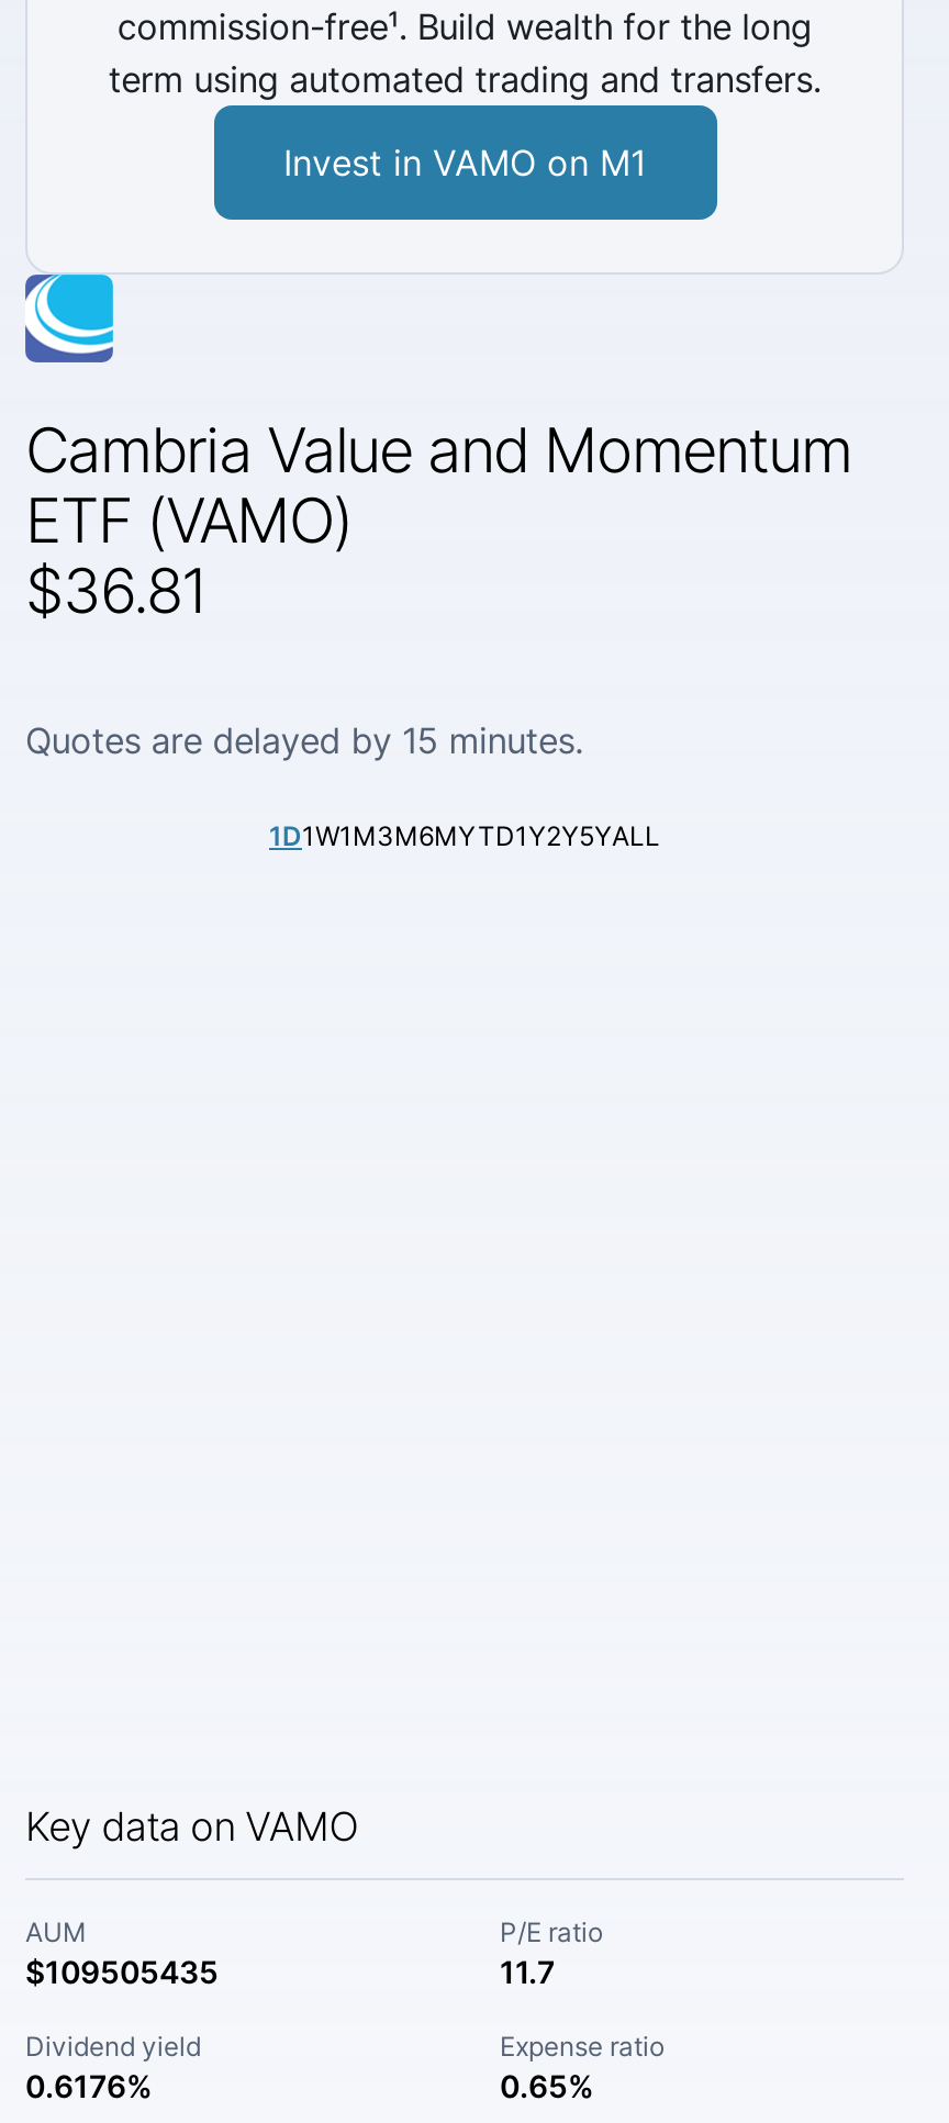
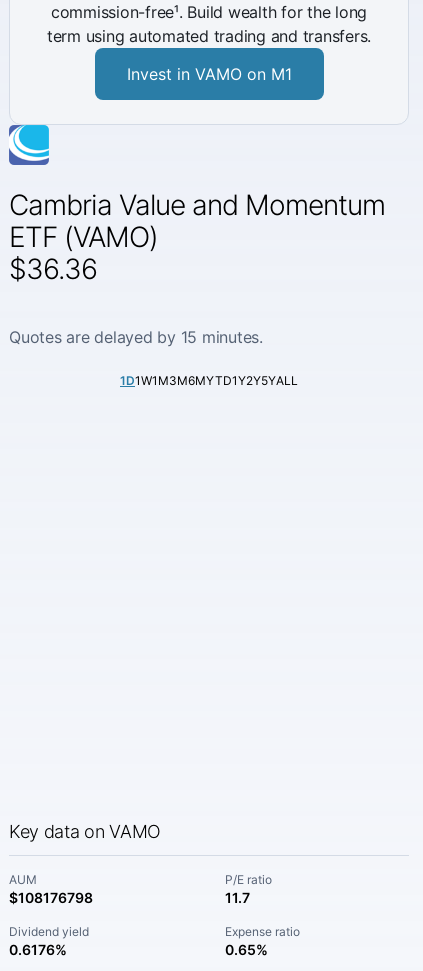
[25,554,205,628] $36.81 -> [9,252,97,286] $36.36
[25,1953,219,1990] $109505435 -> [9,889,93,906] $108176798

